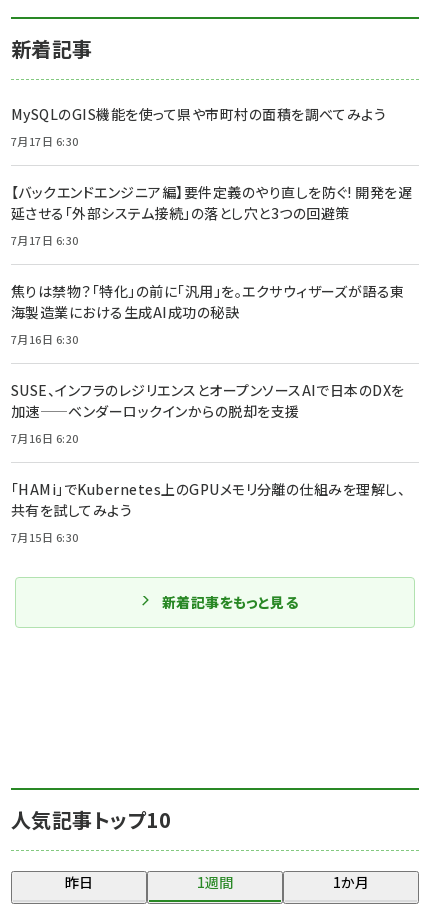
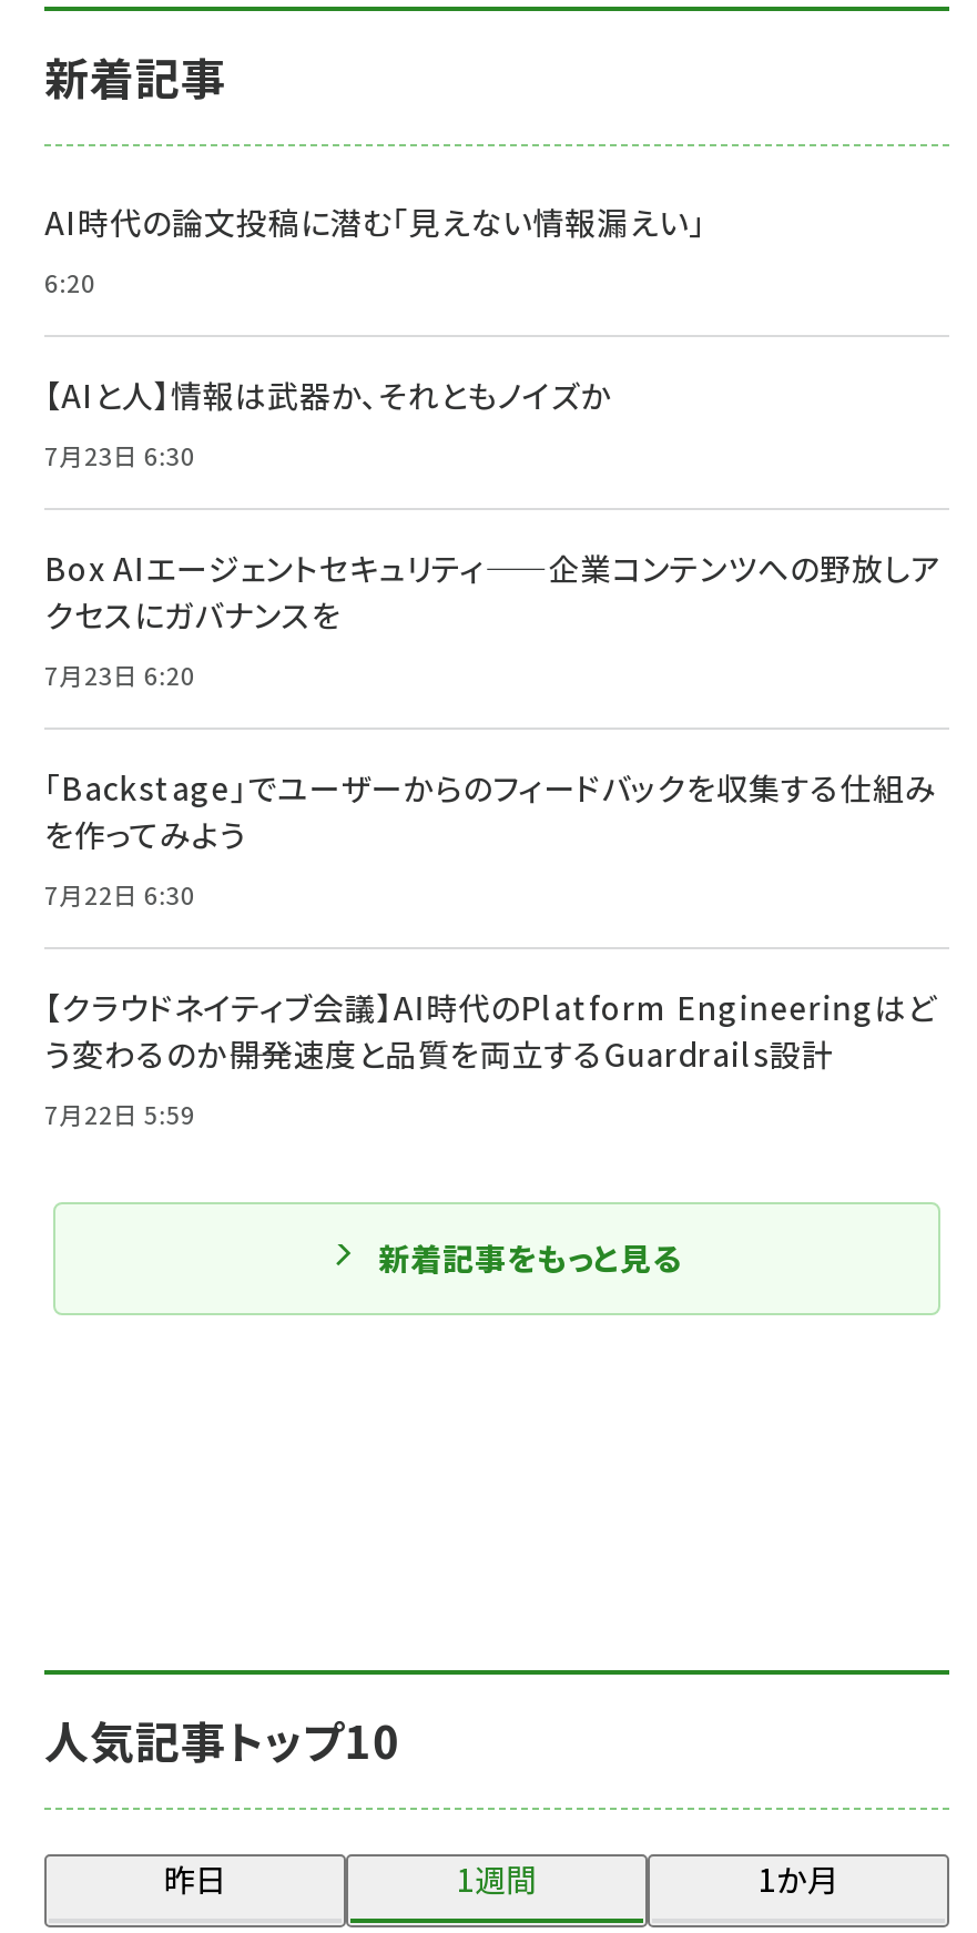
[11,104,386,149] MySQLのGIS機能を使って県や市町村の面積を調べてみよう | 7月17日 6:30 -> [44,200,705,299] AI時代の論文投稿に潜む「見えない情報漏えい」 | 6:20
[11,182,412,248] 【バックエンドエンジニア編】要件定義のやり直しを防ぐ! 開発を遅 | 延させる「外部システム接続」の落とし穴と3つの回避策 | 7月17日 6:30 -> [44,373,612,472] 【AIと人】情報は武器か、それともノイズか | 7月23日 6:30
[11,281,405,347] 焦りは禁物？「特化」の前に「汎用」を。エクサウィザーズが語る東 | 海製造業における生成AI成功の秘訣 | 7月16日 6:30 -> [44,546,941,692] Box AIエージェントセキュリティ——企業コンテンツへの野放しア | クセスにガバナンスを | 7月23日 6:20
[11,380,405,446] SUSE、インフラのレジリエンスとオープンソースAIで日本のDXを | 加速——ベンダーロックインからの脱却を支援 | 7月16日 6:20 -> [44,765,937,912] 「Backstage」でユーザーからのフィードバックを収集する仕組み | を作ってみよう | 7月22日 6:30
[11,479,405,545] 「HAMi」でKubernetes上のGPUメモリ分離の仕組みを理解し、 | 共有を試してみよう | 7月15日 6:30 -> [44,985,936,1131] 【クラウドネイティブ会議】AI時代のPlatform Engineeringはど | う変わるのか――開発速度と品質を両立するGuardrails設計 | 7月22日 5:59

